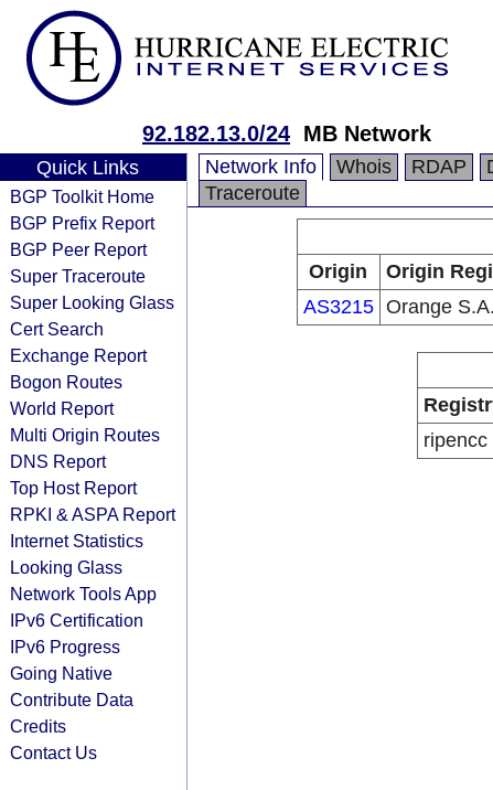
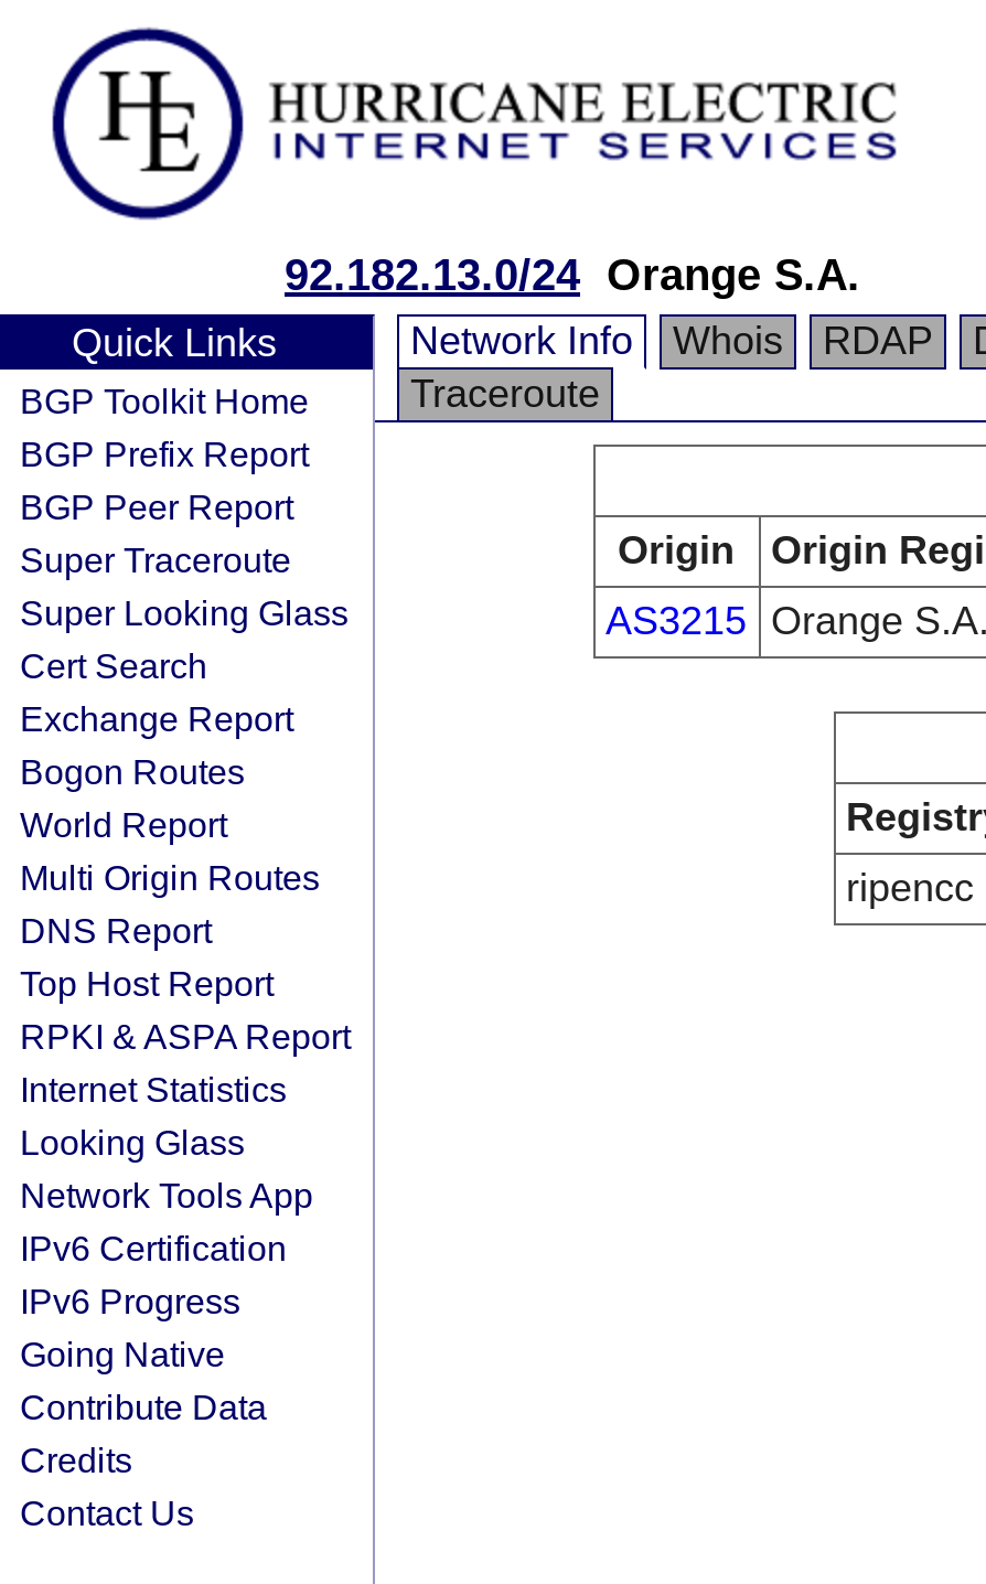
[142,121,431,146] 92.182.13.0/24 MB Network -> [285,250,860,299] 92.182.13.0/24 Orange S.A.

